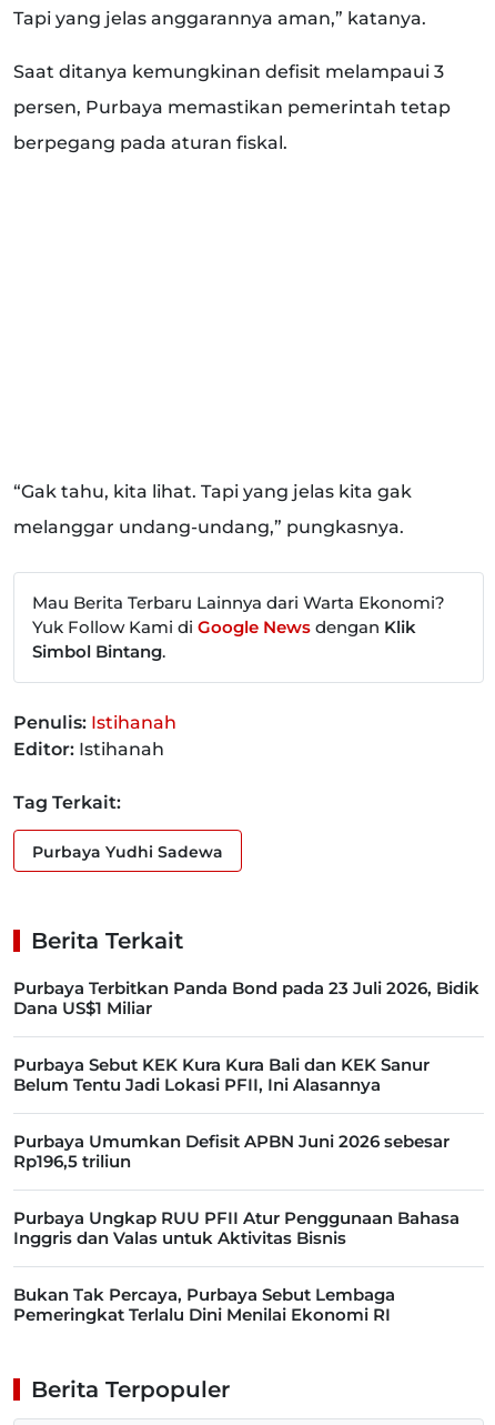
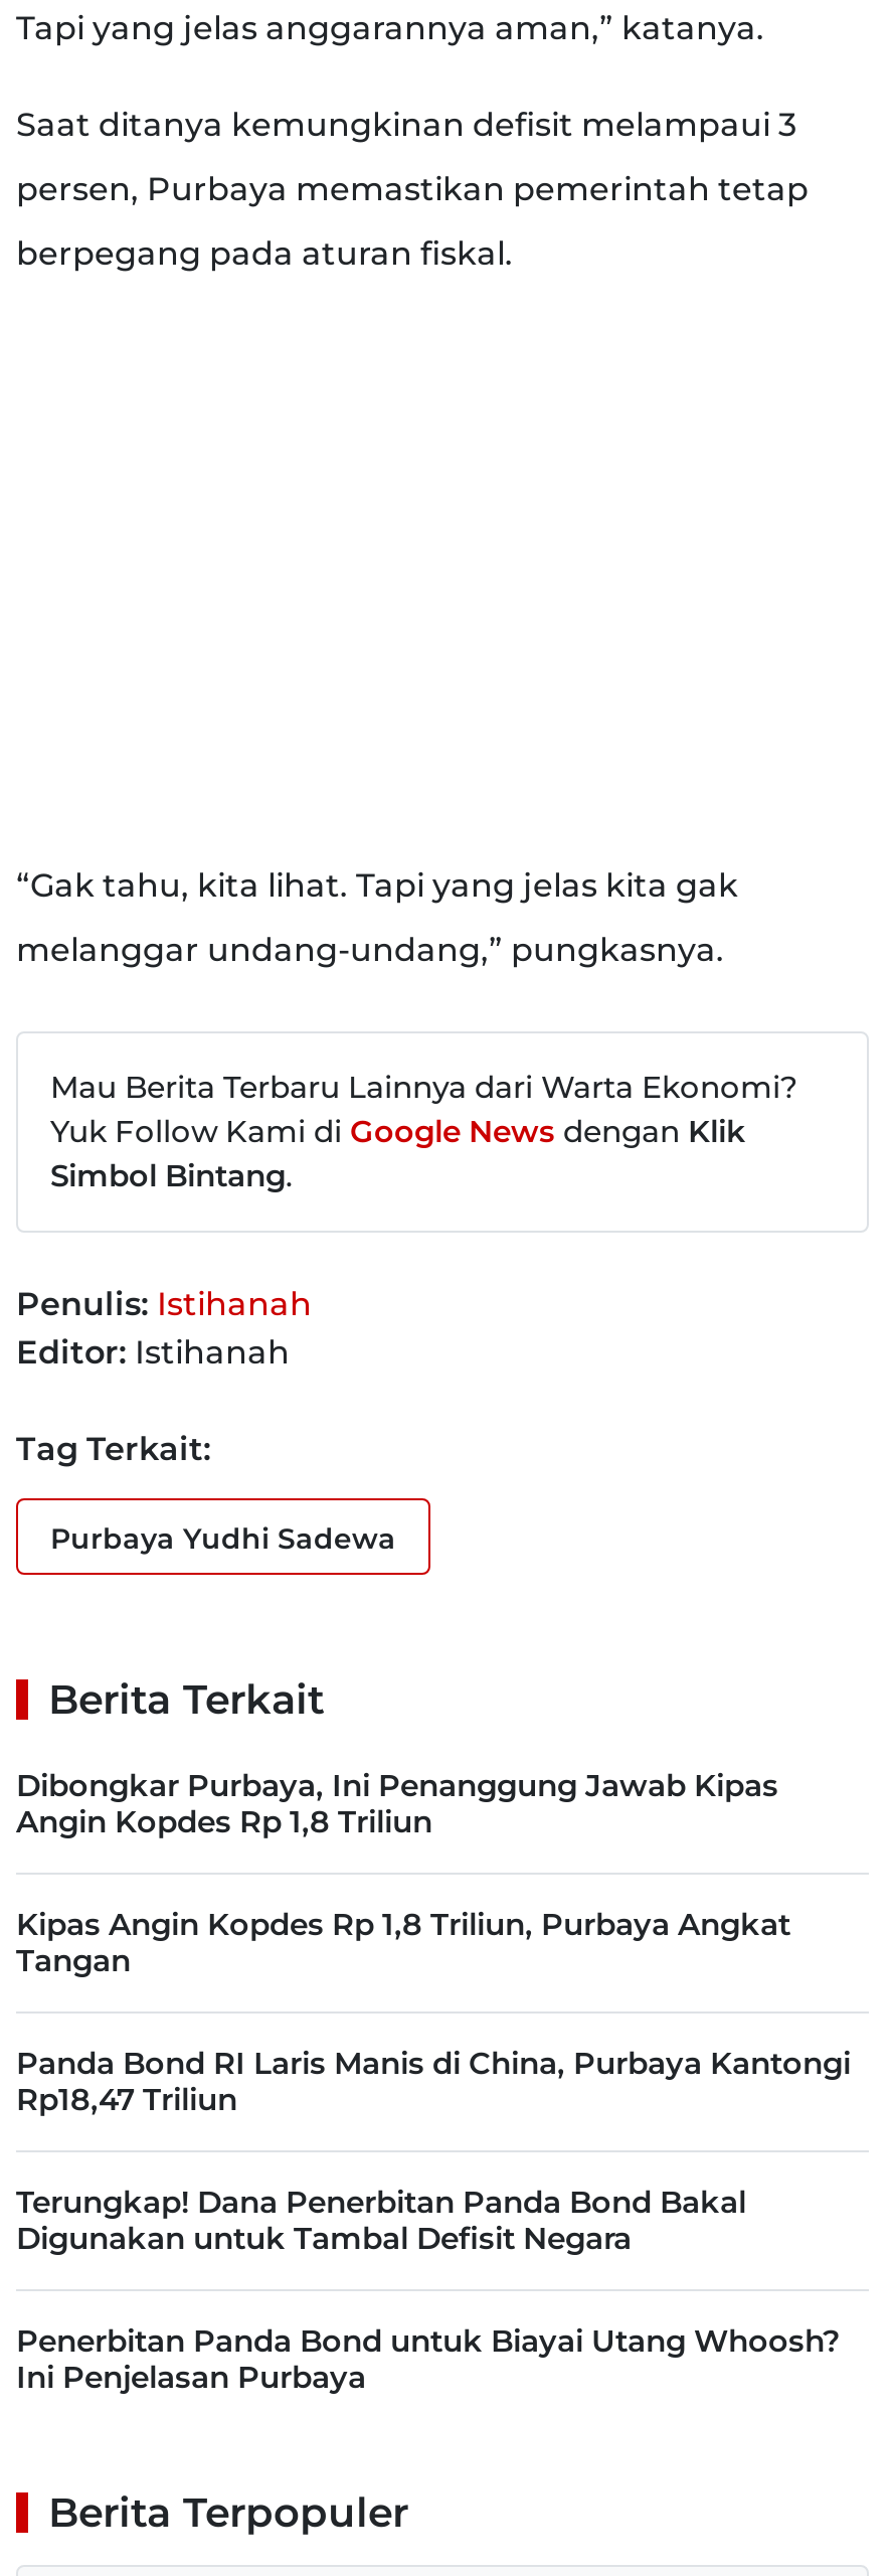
[13,977,479,1018] Purbaya Terbitkan Panda Bond pada 23 Juli 2026, Bidik | Dana US$1 Miliar -> [16,1766,778,1840] Dibongkar Purbaya, Ini Penanggung Jawab Kipas | Angin Kopdes Rp 1,8 Triliun
[13,1054,430,1095] Purbaya Sebut KEK Kura Kura Bali dan KEK Sanur | Belum Tentu Jadi Lokasi PFII, Ini Alasannya -> [16,1905,790,1979] Kipas Angin Kopdes Rp 1,8 Triliun, Purbaya Angkat | Tangan
[13,1131,449,1172] Purbaya Umumkan Defisit APBN Juni 2026 sebesar | Rp196,5 triliun -> [16,2044,851,2118] Panda Bond RI Laris Manis di China, Purbaya Kantongi | Rp18,47 Triliun
[13,1207,459,1248] Purbaya Ungkap RUU PFII Atur Penggunaan Bahasa | Inggris dan Valas untuk Aktivitas Bisnis -> [16,2183,746,2257] Terungkap! Dana Penerbitan Panda Bond Bakal | Digunakan untuk Tambal Defisit Negara
[13,1284,395,1325] Bukan Tak Percaya, Purbaya Sebut Lembaga | Pemeringkat Terlalu Dini Menilai Ekonomi RI -> [16,2321,841,2396] Penerbitan Panda Bond untuk Biayai Utang Whoosh? | Ini Penjelasan Purbaya

